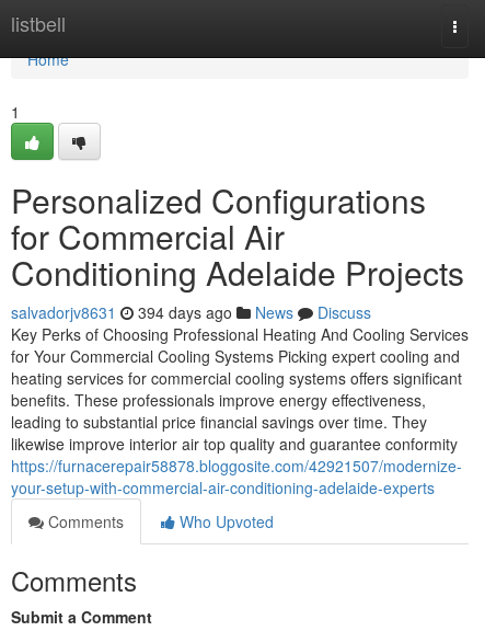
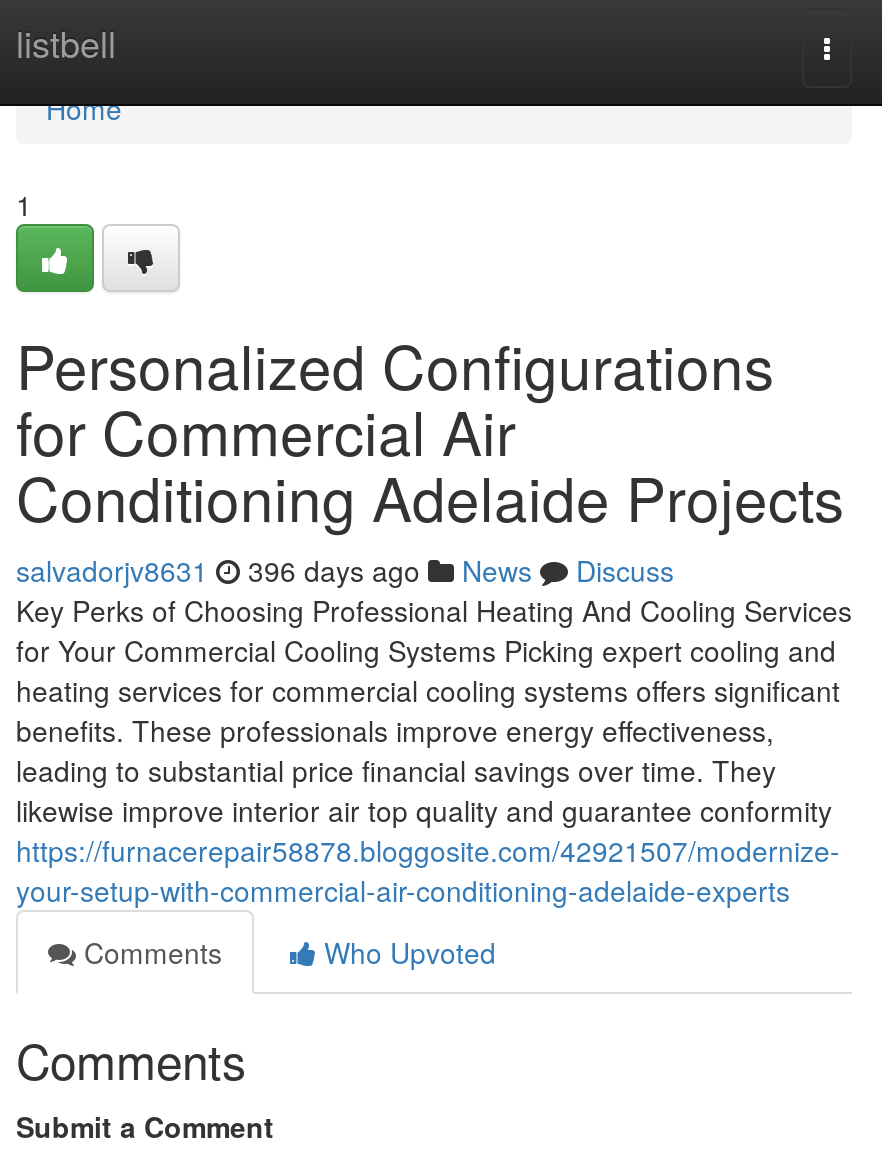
[11,301,371,323] salvadorjv8631 394 days ago News Discuss -> [16,550,674,590] salvadorjv8631 396 days ago News Discuss

